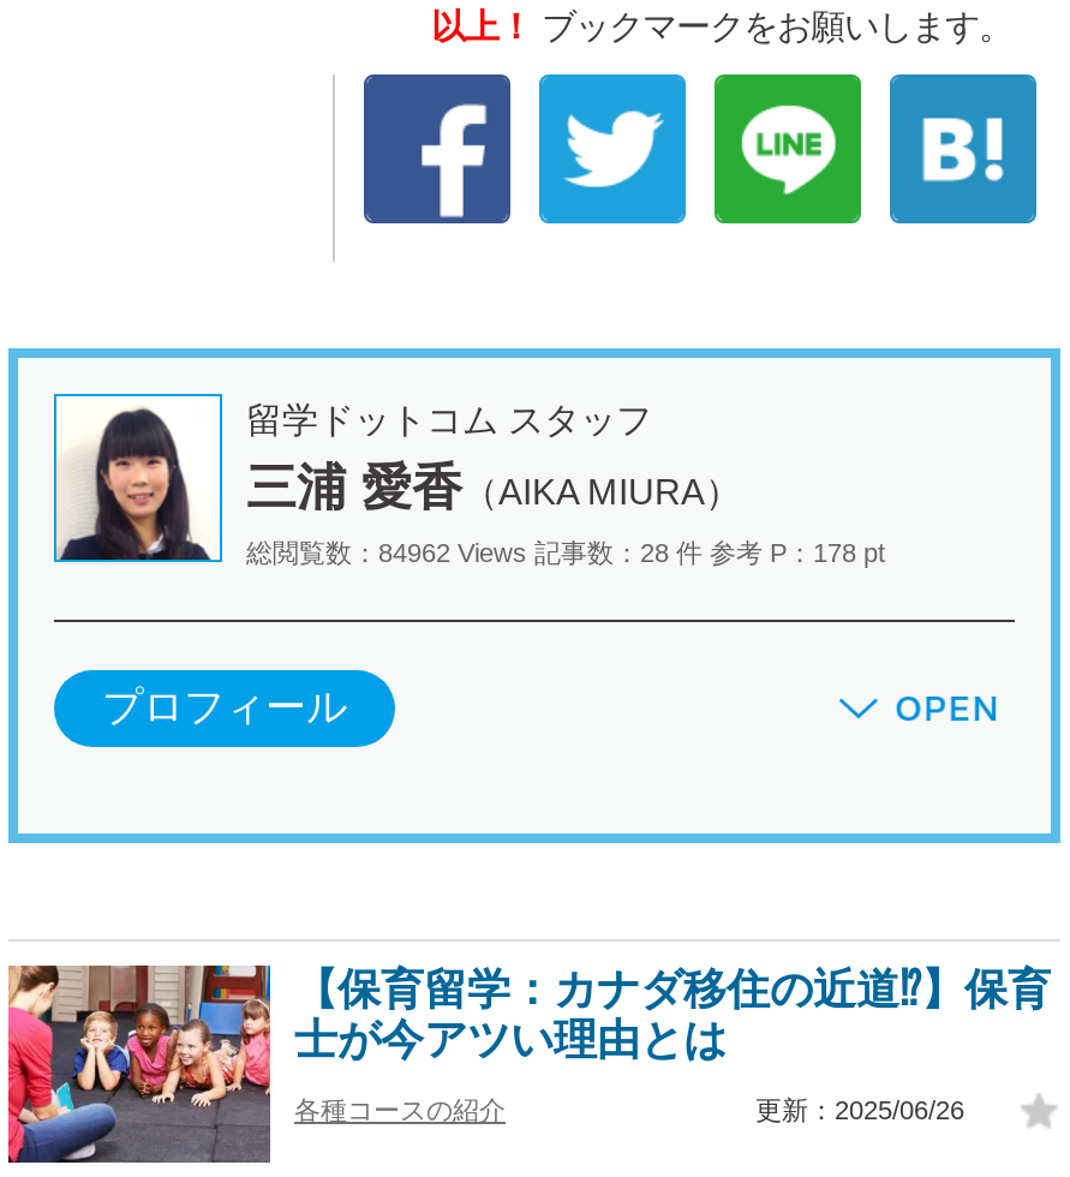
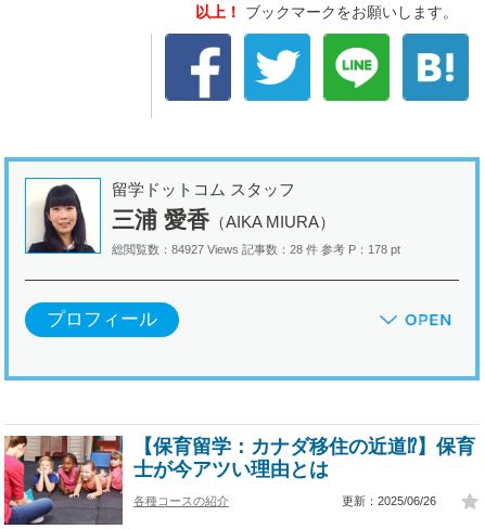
[246,539,885,568] 総閲覧数：84962 Views 記事数：28 件 参考 P：178 pt -> [112,243,400,256] 総閲覧数：84927 Views 記事数：28 件 参考 P：178 pt

